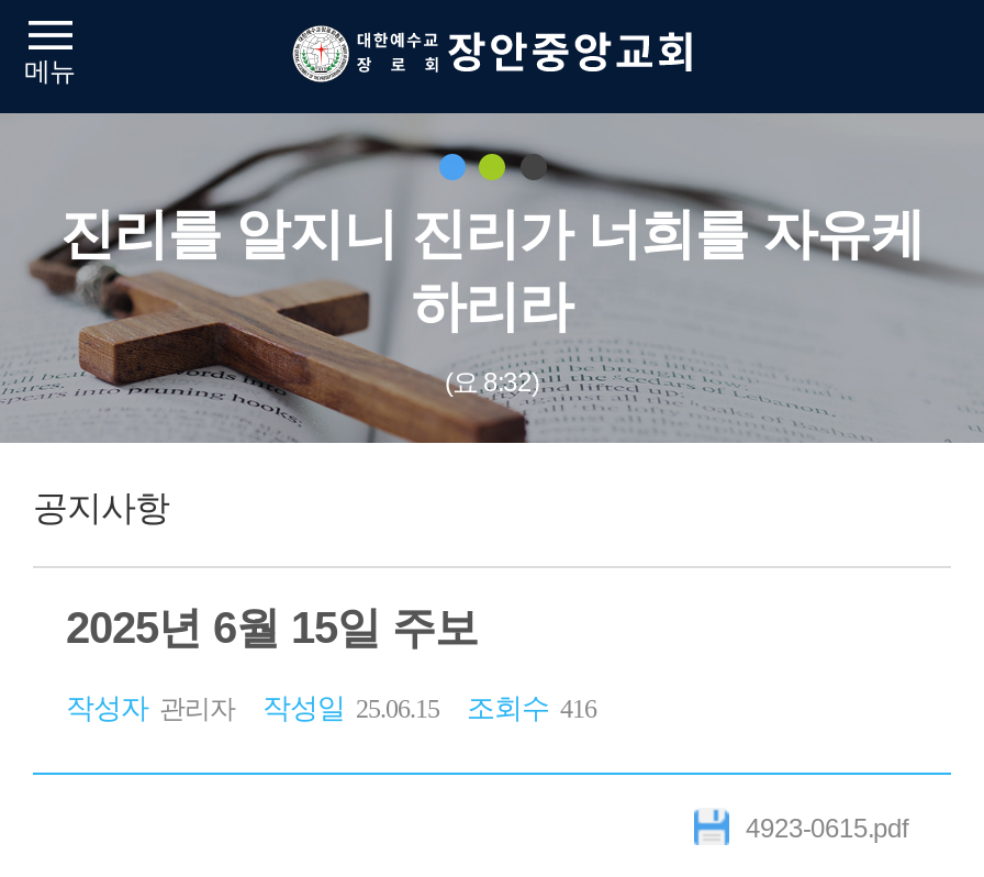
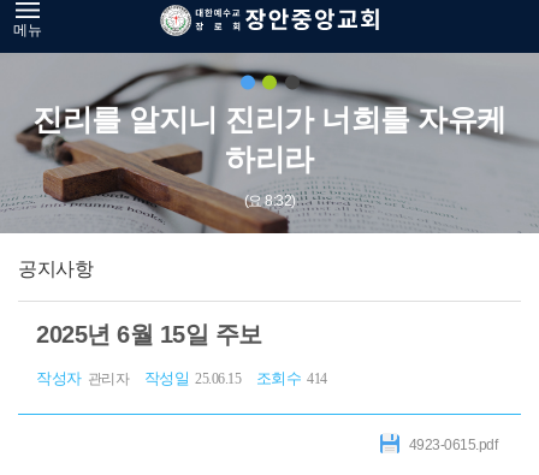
[66,691,596,724] 작성자 관리자 작성일 25.06.15 조회수 416 -> [36,369,327,387] 작성자 관리자 작성일 25.06.15 조회수 414

